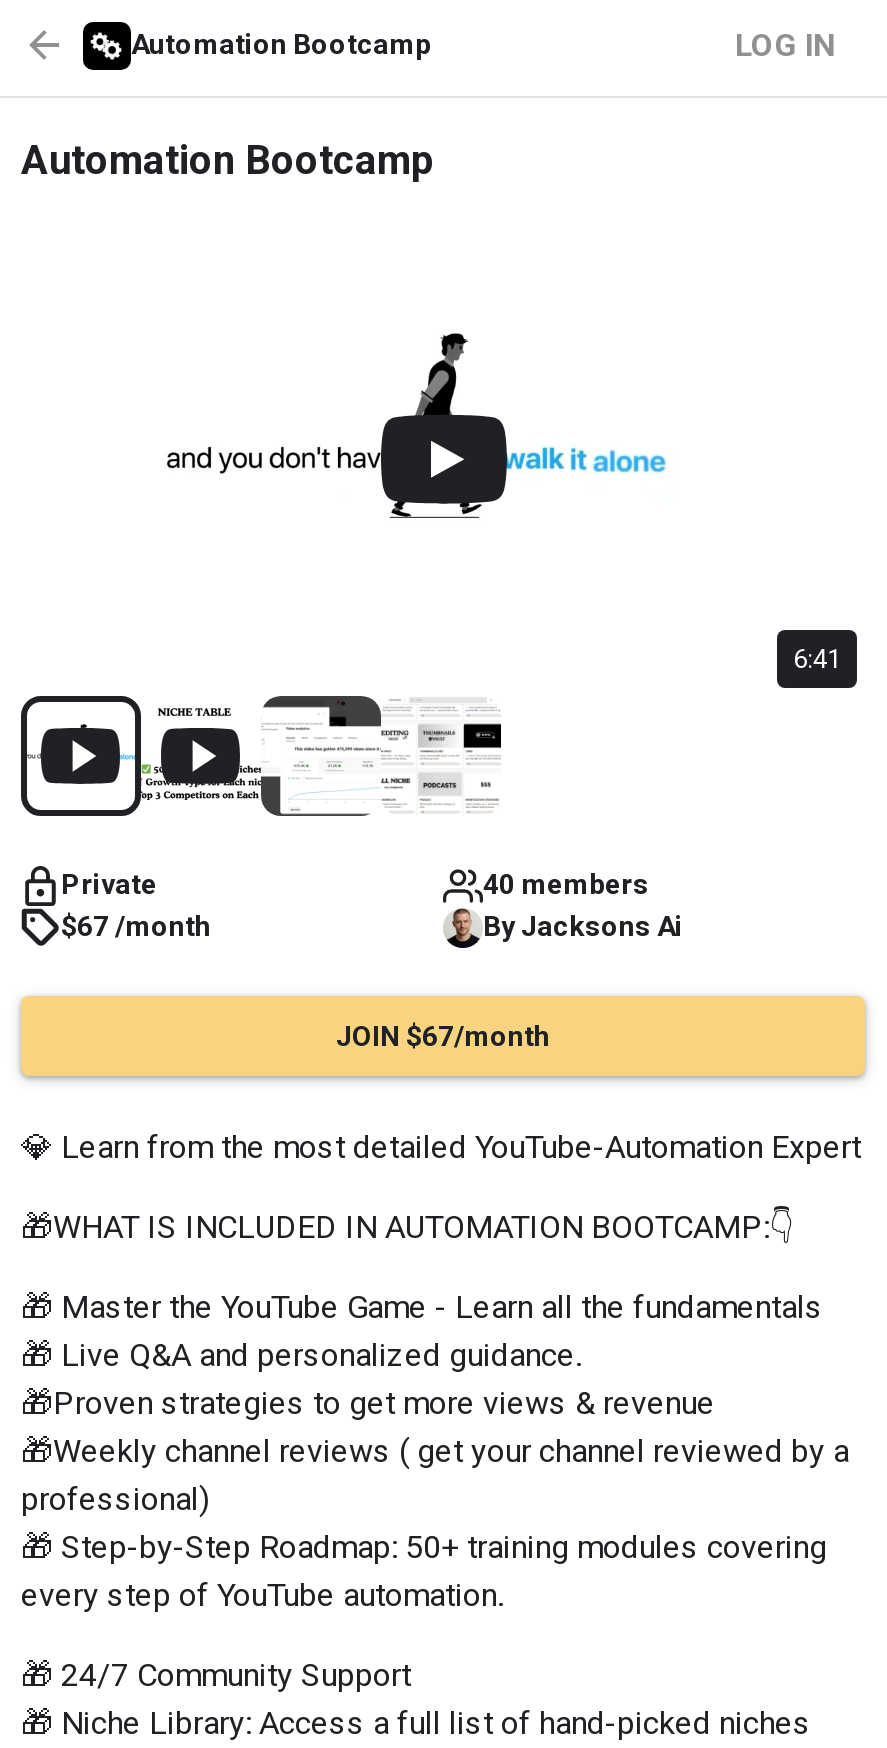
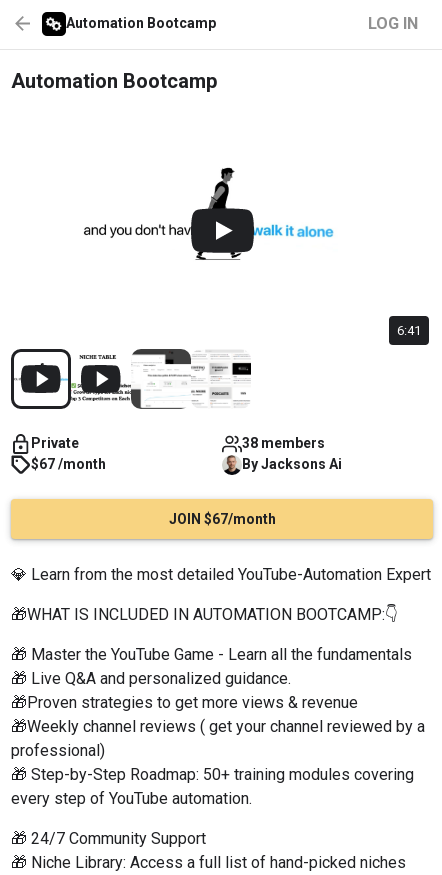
[483,869,649,901] 40 members -> [242,435,325,451] 38 members

